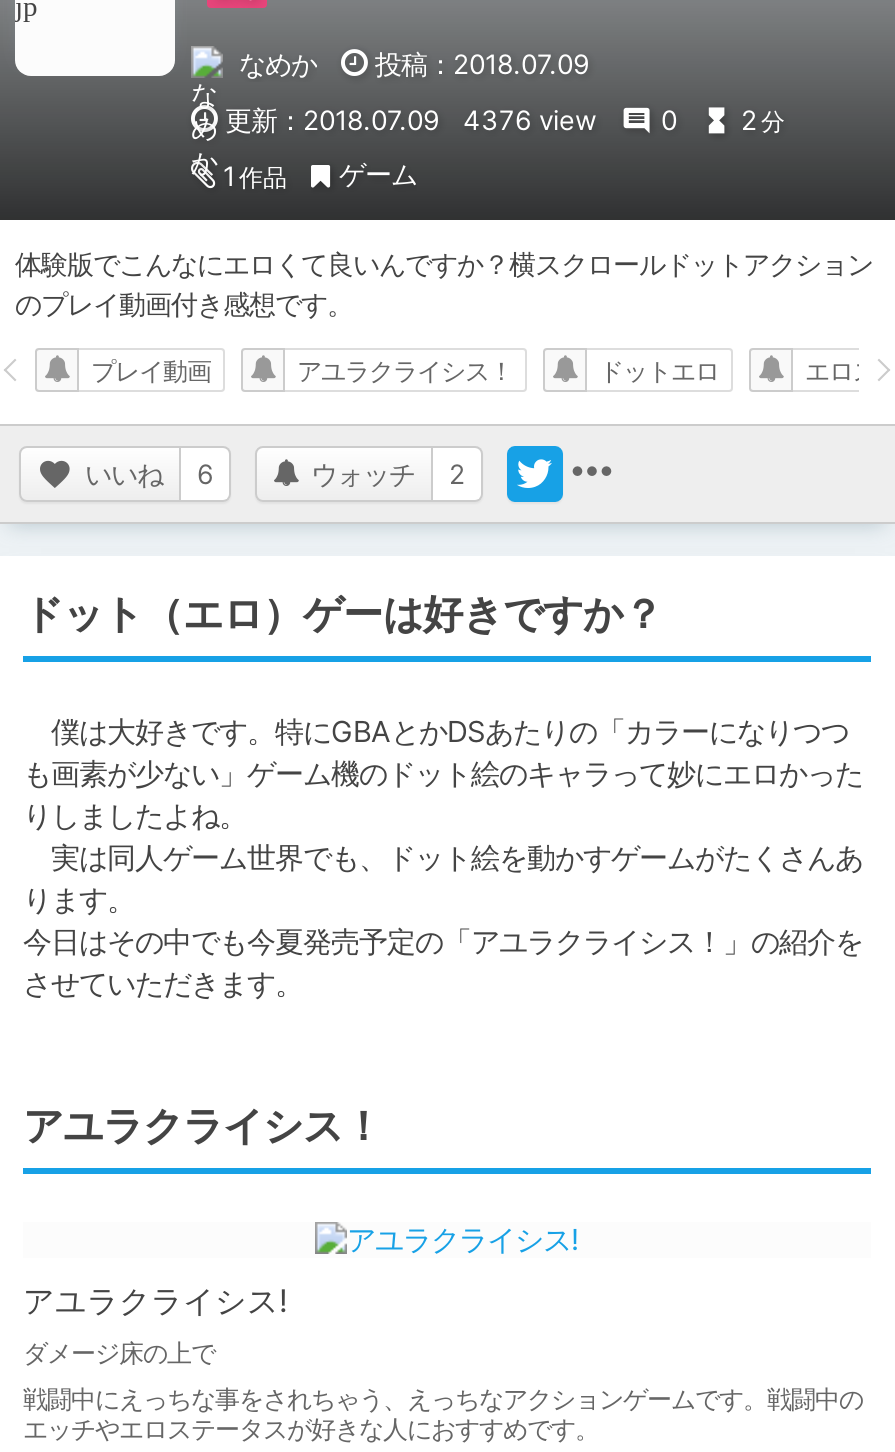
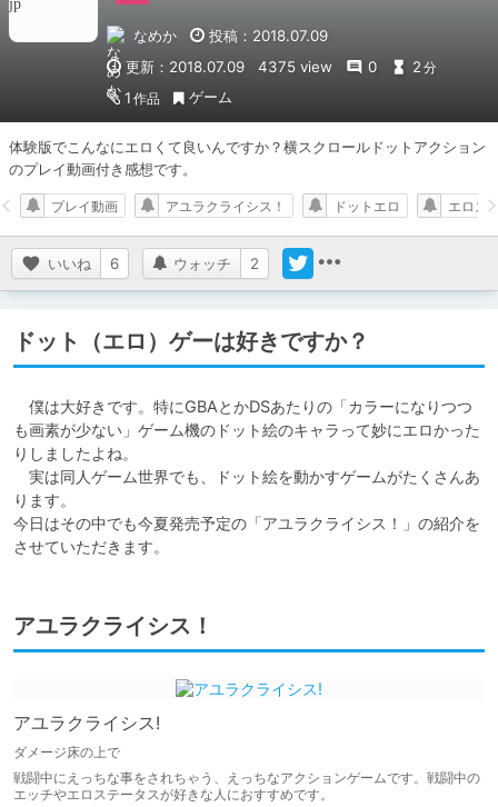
[225,103,785,135] 更新：2018.07.09 4376 view 0 2 分 -> [126,57,437,75] 更新：2018.07.09 4375 view 0 2 分

